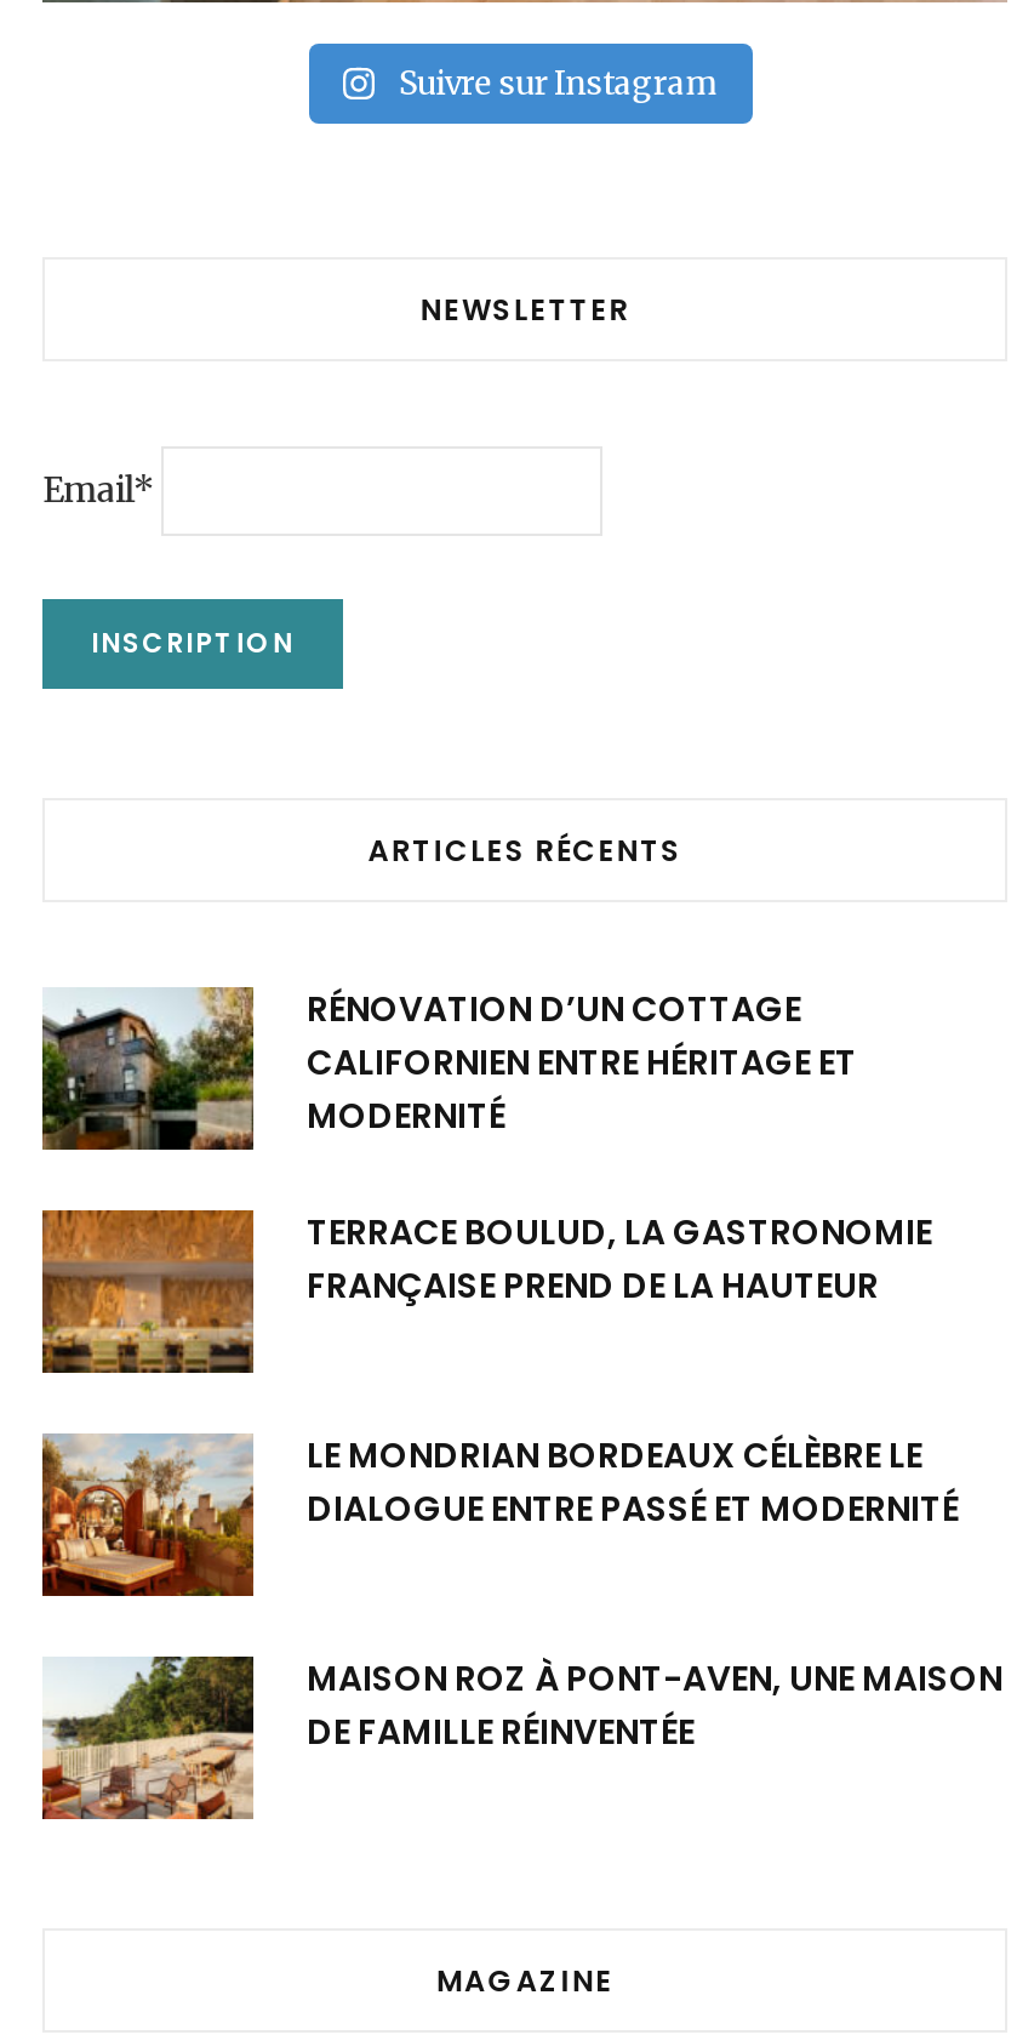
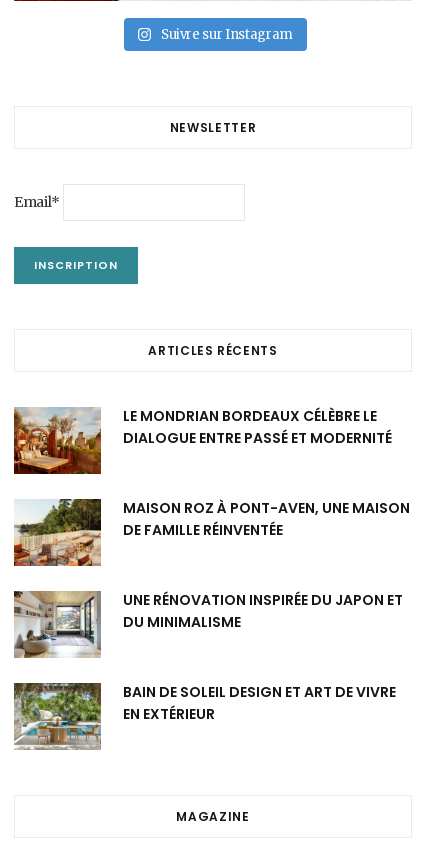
[40,985,932,1310] [image] | RÉNOVATION D’UN COTTAGE | CALIFORNIEN ENTRE HÉRITAGE ET | MODERNITÉ | TERRACE BOULUD, LA GASTRONOMIE | FRANÇAISE PREND DE LA HAUTEUR -> none
[40,1208,256,1375] [image] -> none
moved [38,1431,1002,1757] -> [12,406,410,540]: [image] | LE MONDRIAN BORDEAUX CÉLÈBRE LE | DIALOGUE ENTRE PASSÉ ET MODERNITÉ | MAISON ROZ À PONT-AVEN, UNE MAISON | DE FAMILLE RÉINVENTÉE
none -> [13,590,403,724] [image] | UNE RÉNOVATION INSPIRÉE DU JAPON ET | DU MINIMALISME | BAIN DE SOLEIL DESIGN ET ART DE VIVRE | EN EXTÉRIEUR
none -> [13,682,102,750] [image]

